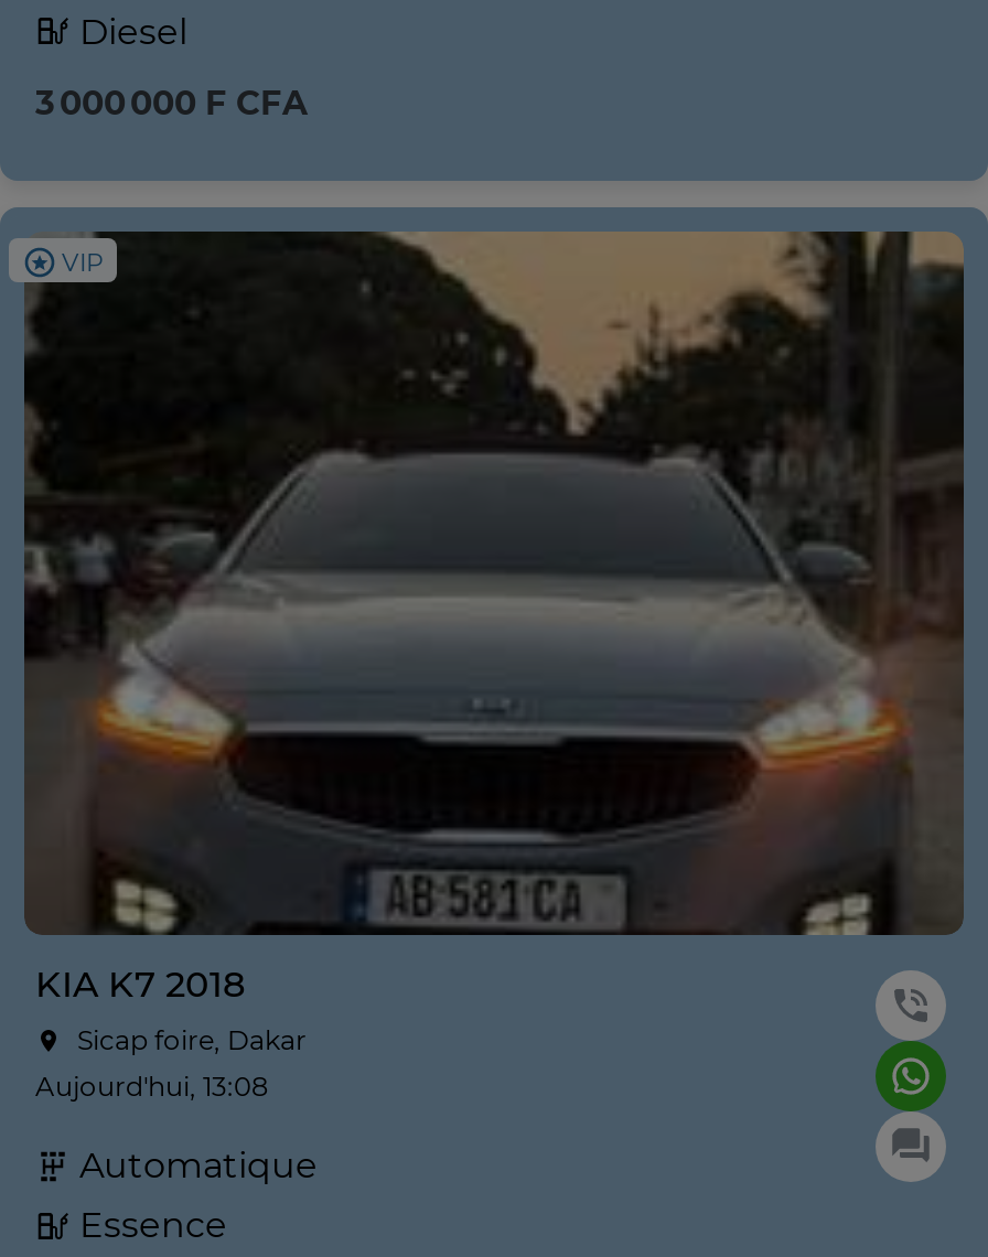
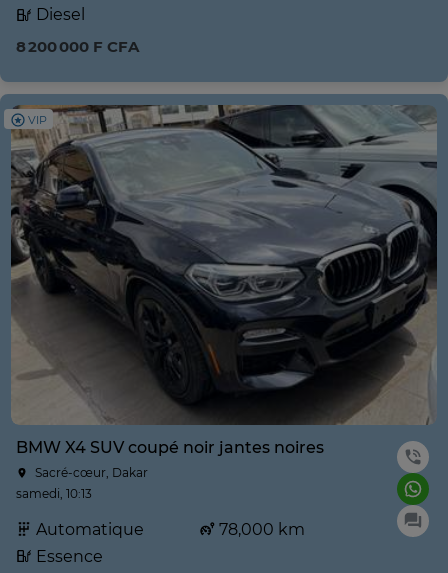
[35,81,307,123] 3 000 000 F CFA -> [16,37,139,56] 8 200 000 F CFA
[22,228,966,1104] [image] | KIA K7 2018 | Sicap foire, Dakar | Aujourd'hui, 13:08 -> [10,104,438,501] [image] | BMW X4 SUV coupé noir jantes noires | Sacré-cœur, Dakar | samedi, 10:13
none -> [214,520,304,539] 78,000 km

